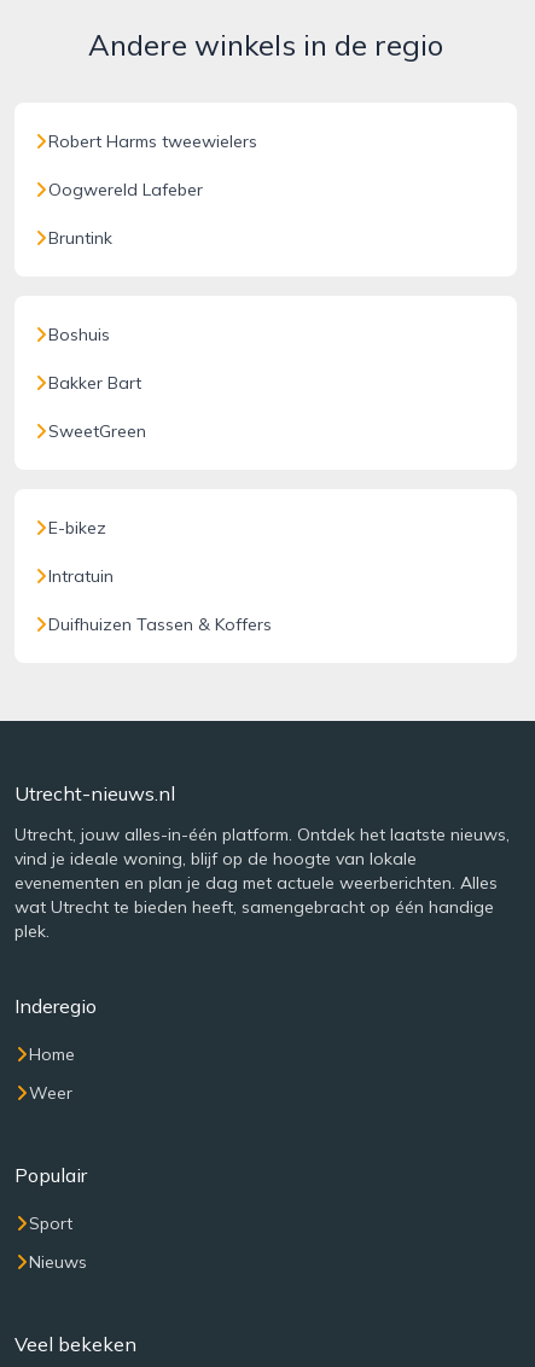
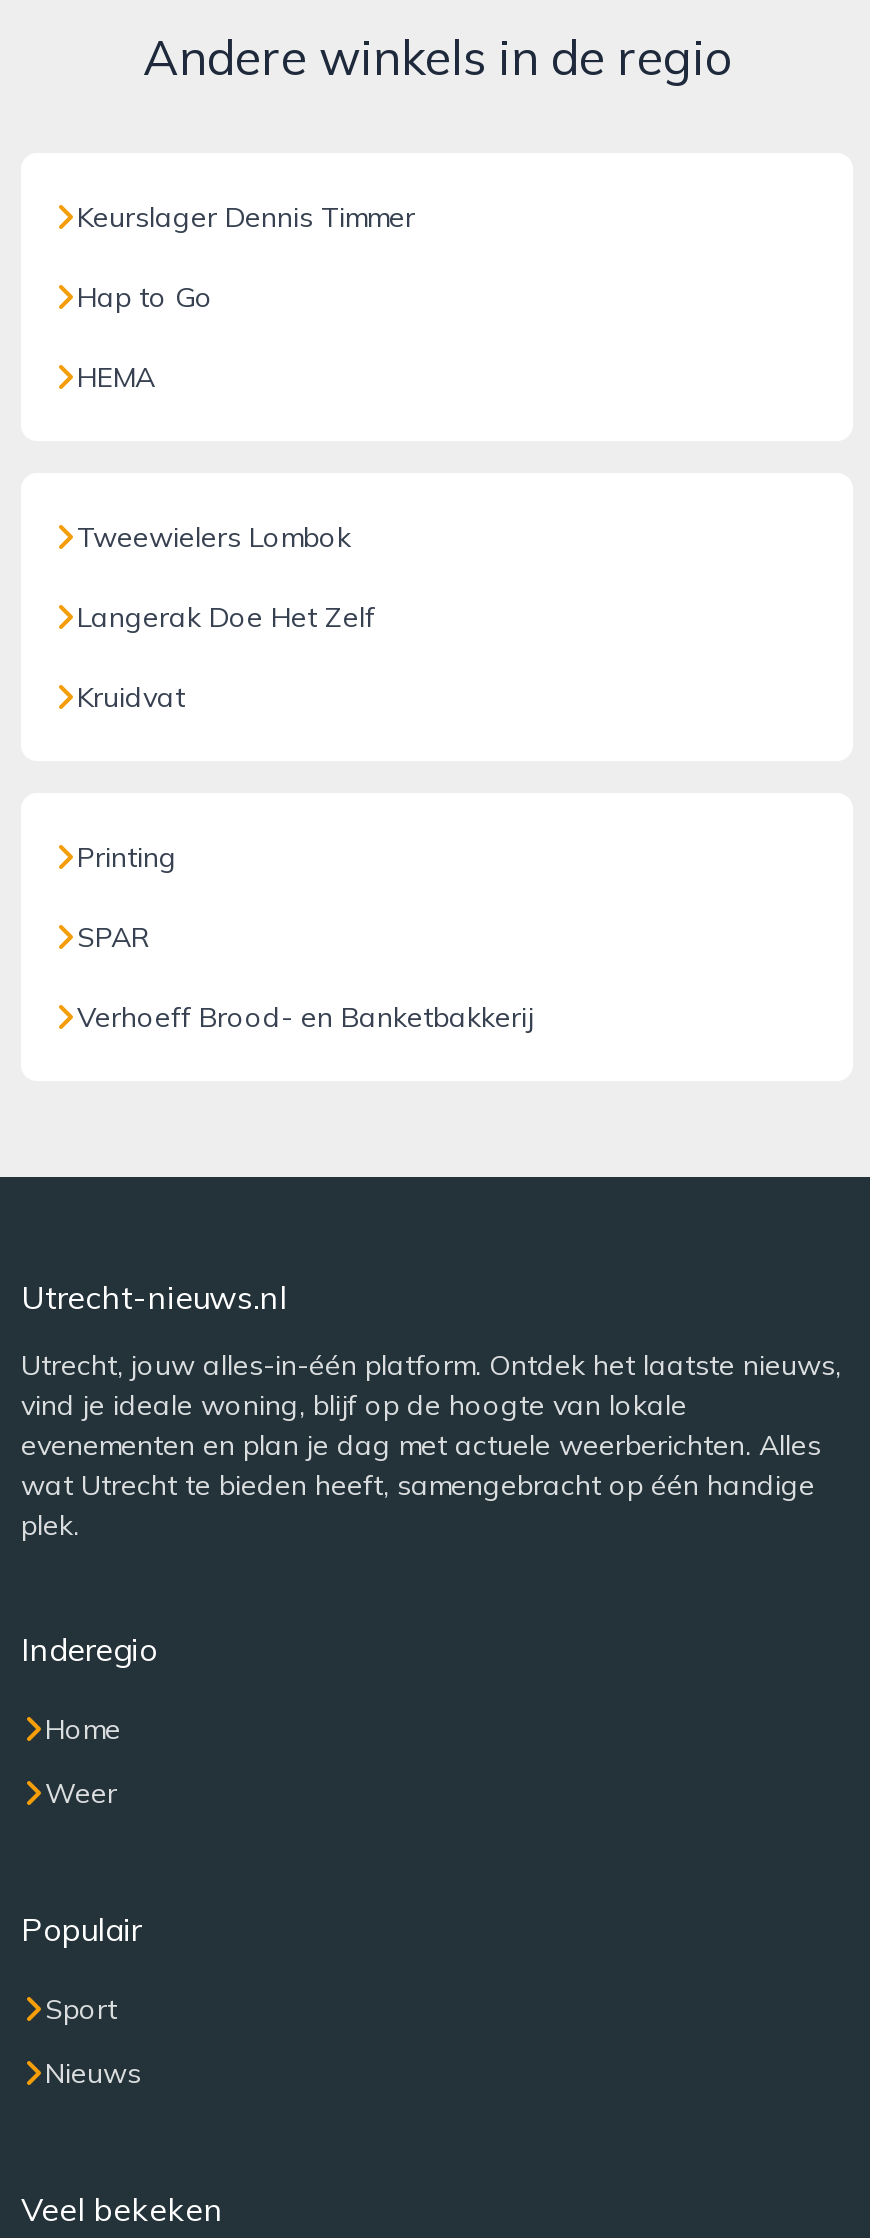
[48,130,257,152] Robert Harms tweewielers -> [77,199,415,235] Keurslager Dennis Timmer
[48,179,203,200] Oogwereld Lafeber -> [77,279,213,315] Hap to Go
[48,227,112,249] Bruntink -> [77,359,155,395] HEMA
[48,324,110,345] Boshuis -> [77,519,351,555] Tweewielers Lombok
[48,372,141,394] Bakker Bart -> [77,599,375,635] Langerak Doe Het Zelf
[48,420,146,442] SweetGreen -> [77,679,185,715] Kruidvat
[48,517,106,539] E-bikez -> [77,839,177,875] Printing
[48,565,114,587] Intratuin -> [77,919,149,955] SPAR
[48,613,272,635] Duifhuizen Tassen & Koffers -> [77,999,533,1035] Verhoeff Brood- en Banketbakkerij

